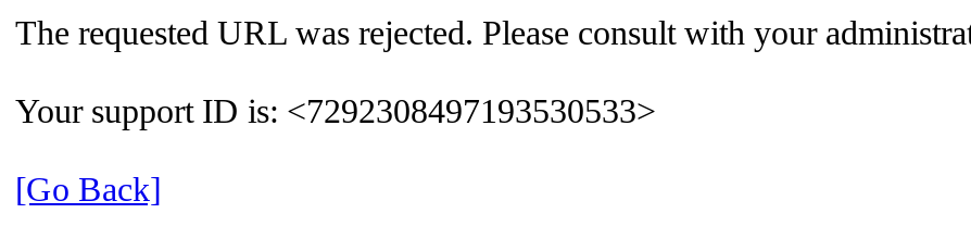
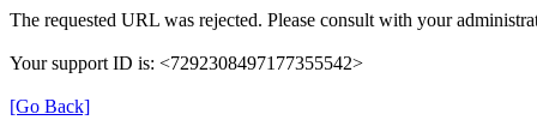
[15,92,656,129] Your support ID is: <7292308497193530533> -> [10,53,363,73] Your support ID is: <7292308497177355542>

